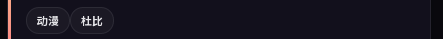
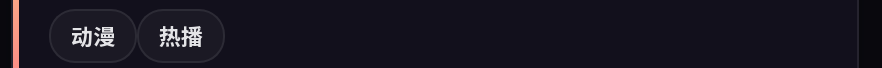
[81,12,103,28] 杜比 -> [159,20,203,52] 热播

